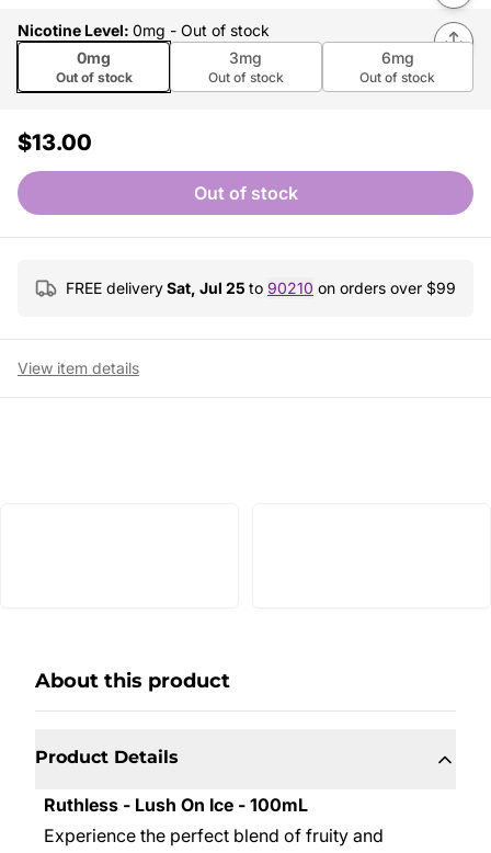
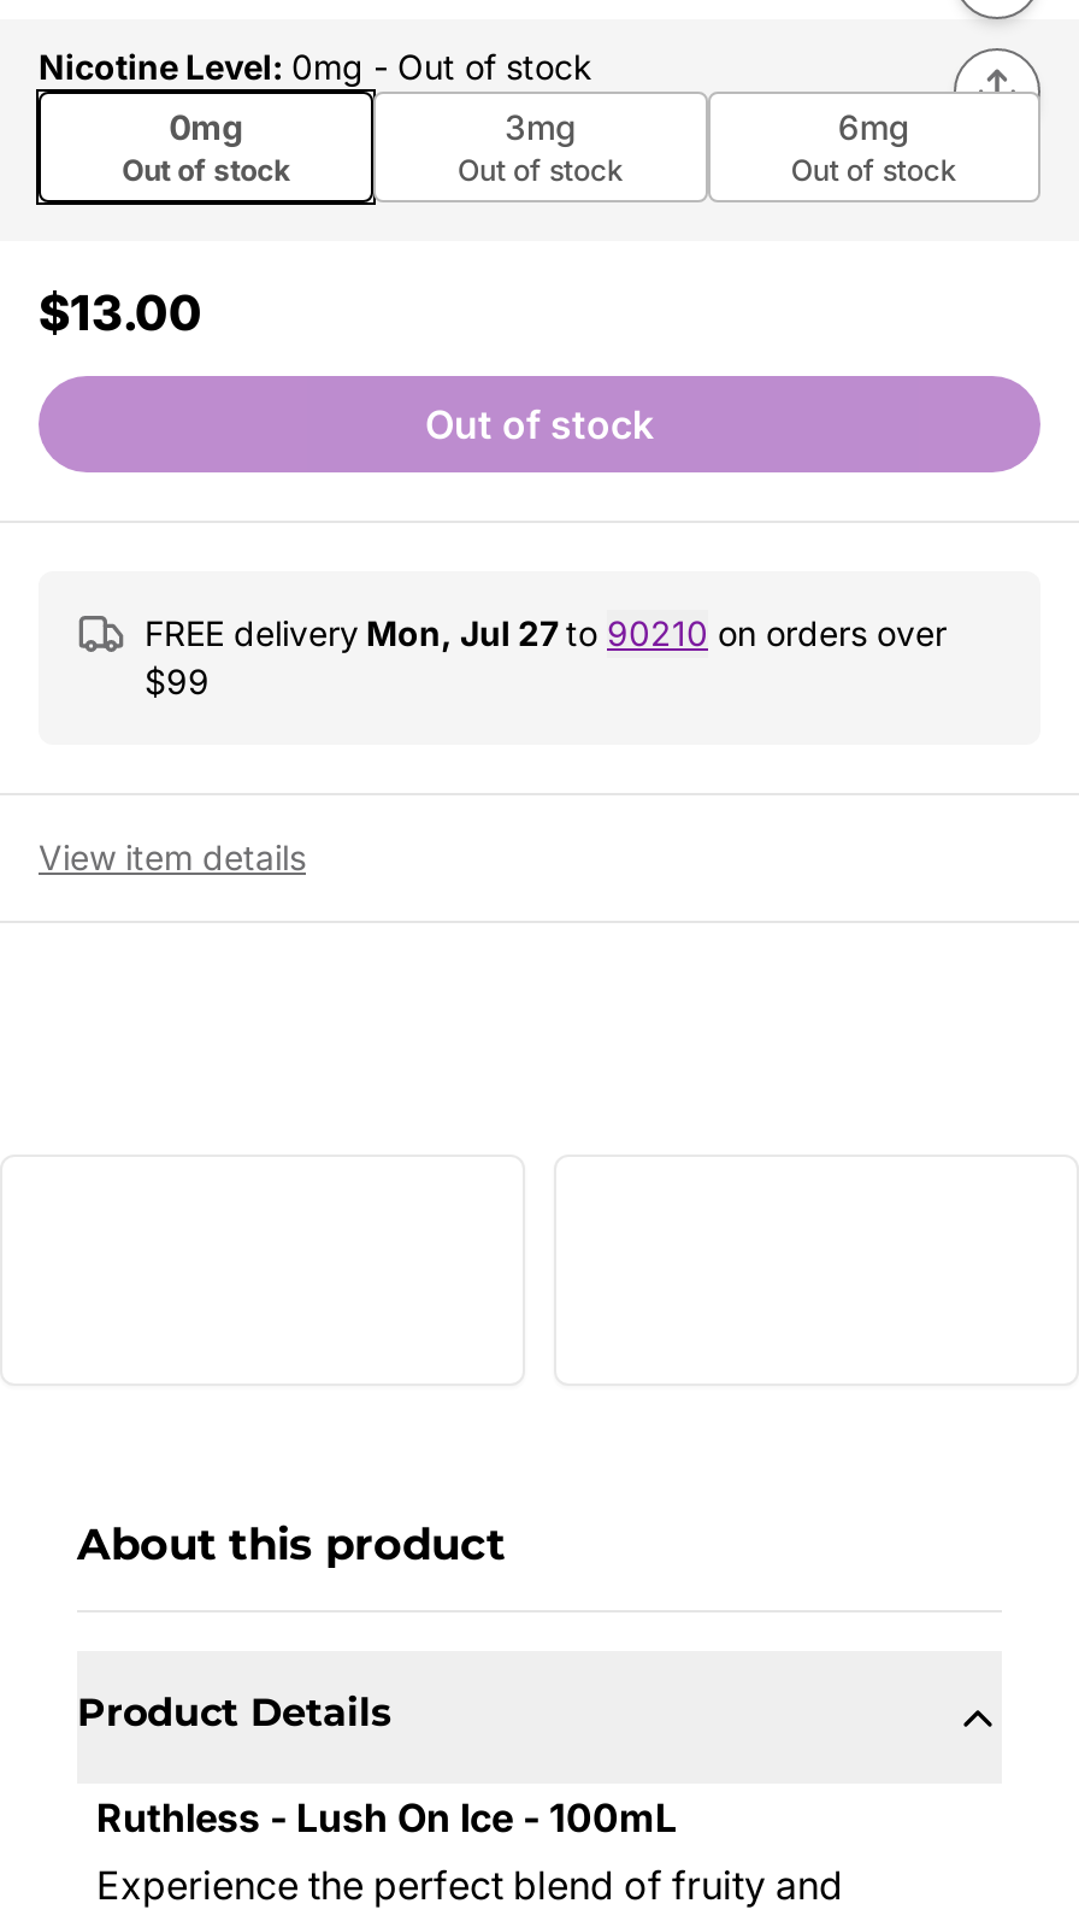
[66,278,456,297] FREE delivery Sat, Jul 25 to 90210 on orders over $99 -> [145,612,947,701] FREE delivery Mon, Jul 27 to 90210 on orders over | $99

